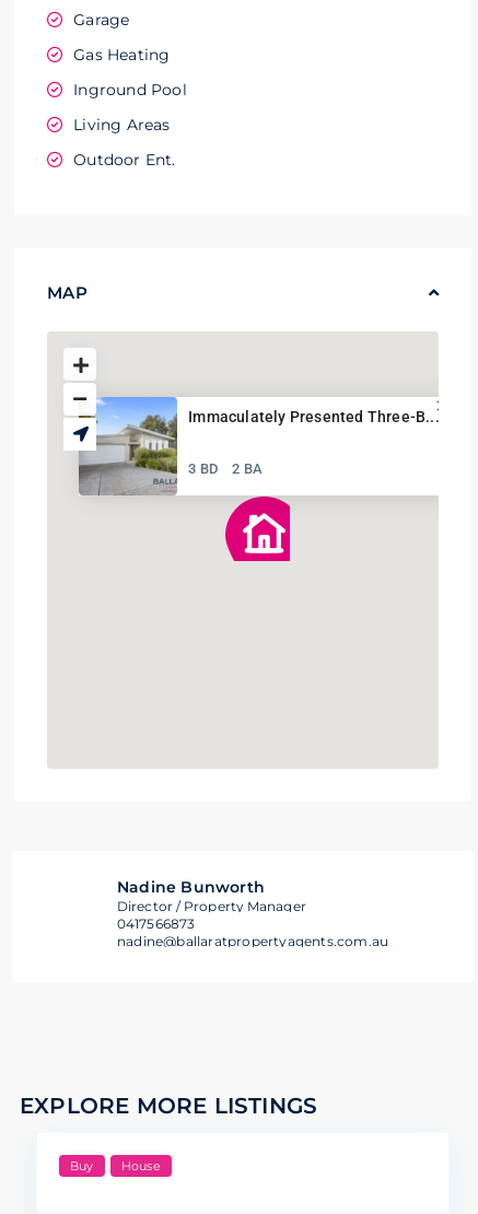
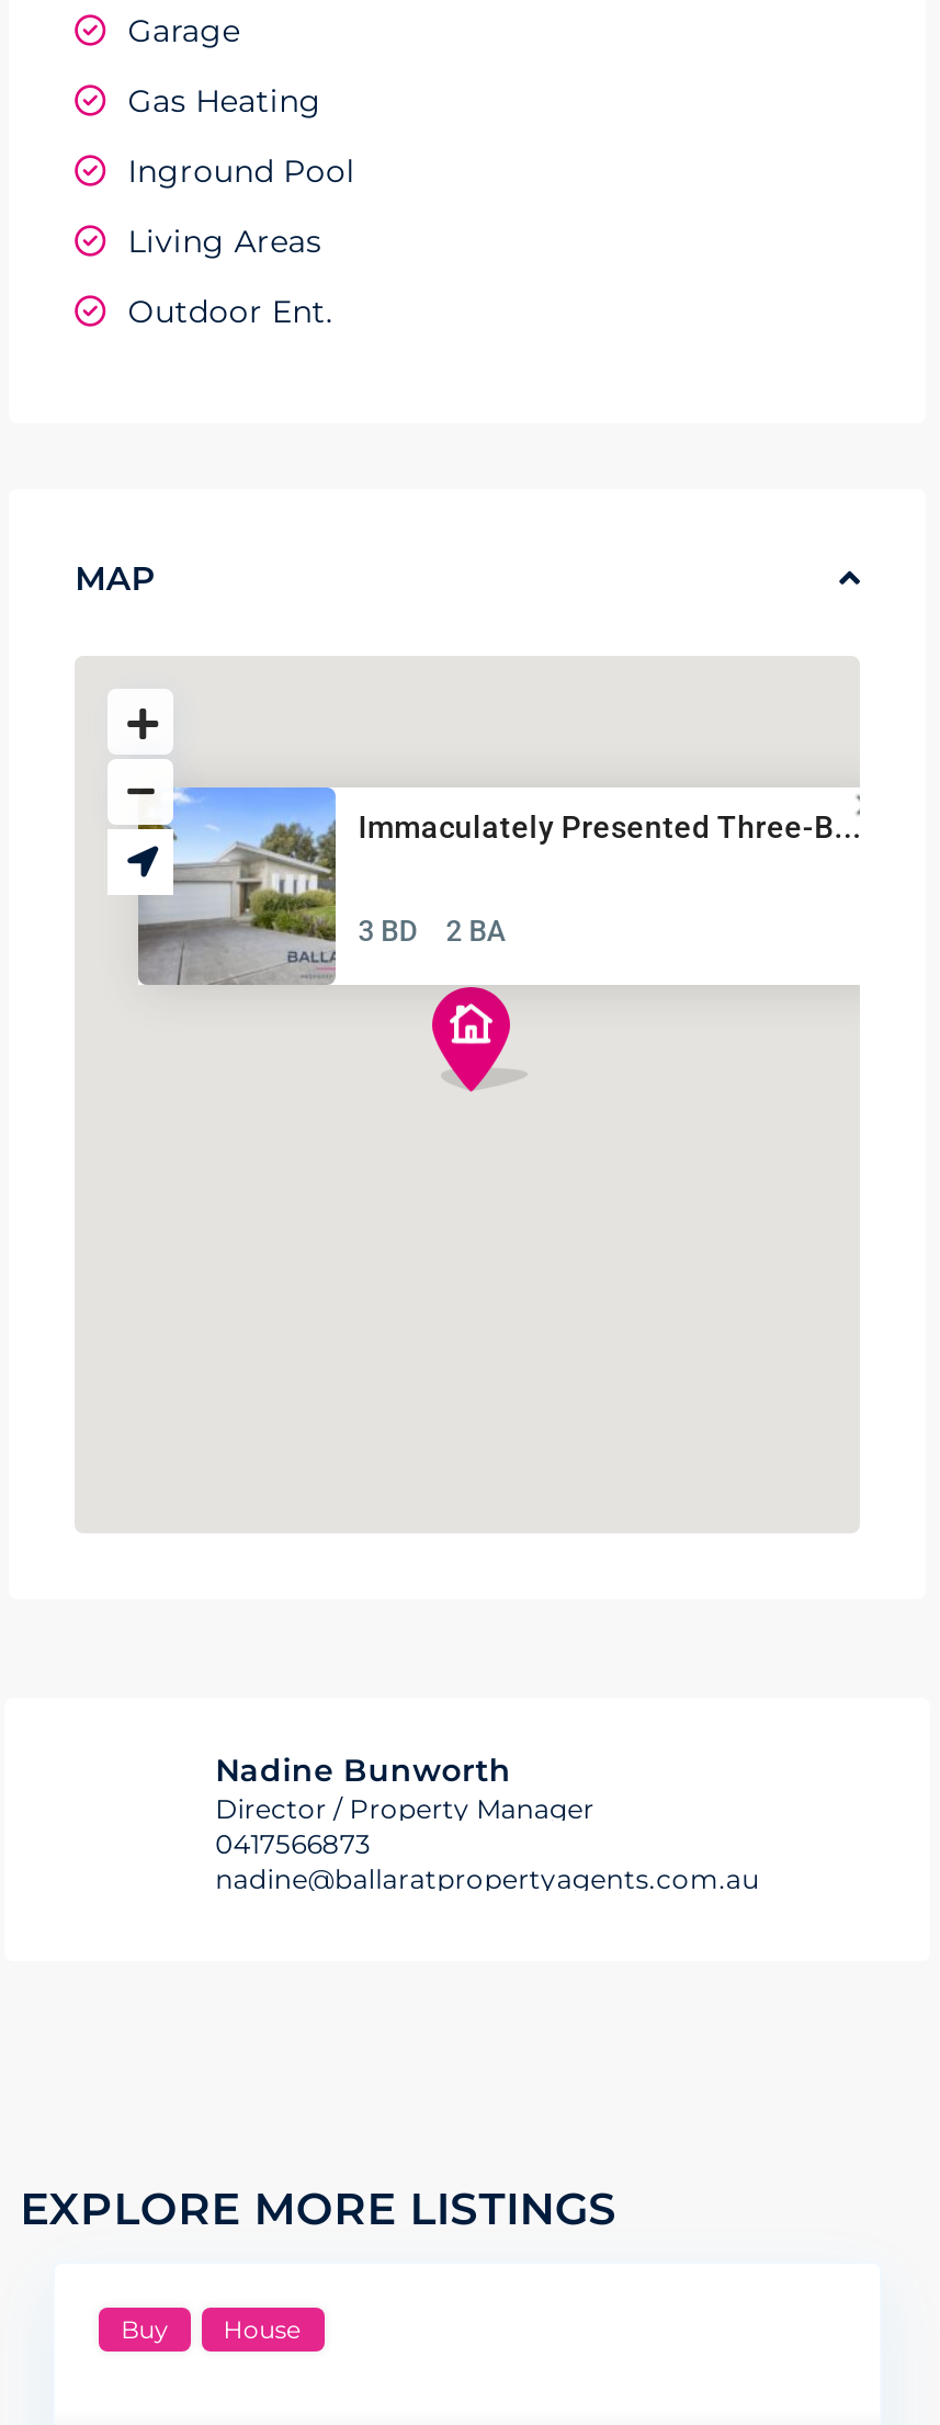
[224,495,291,562] [image] -> [430,985,562,1117] [image]

